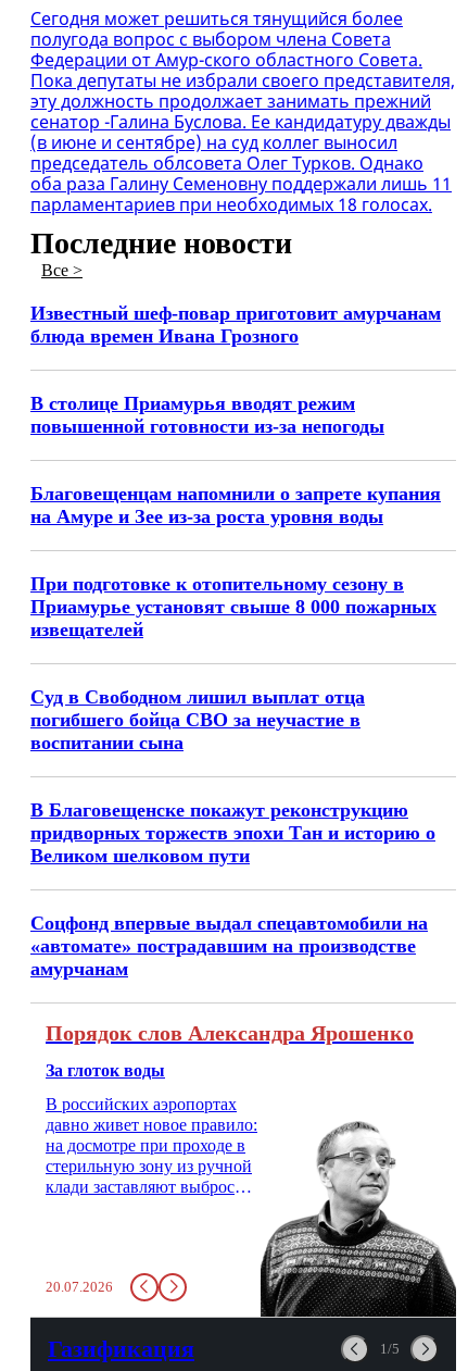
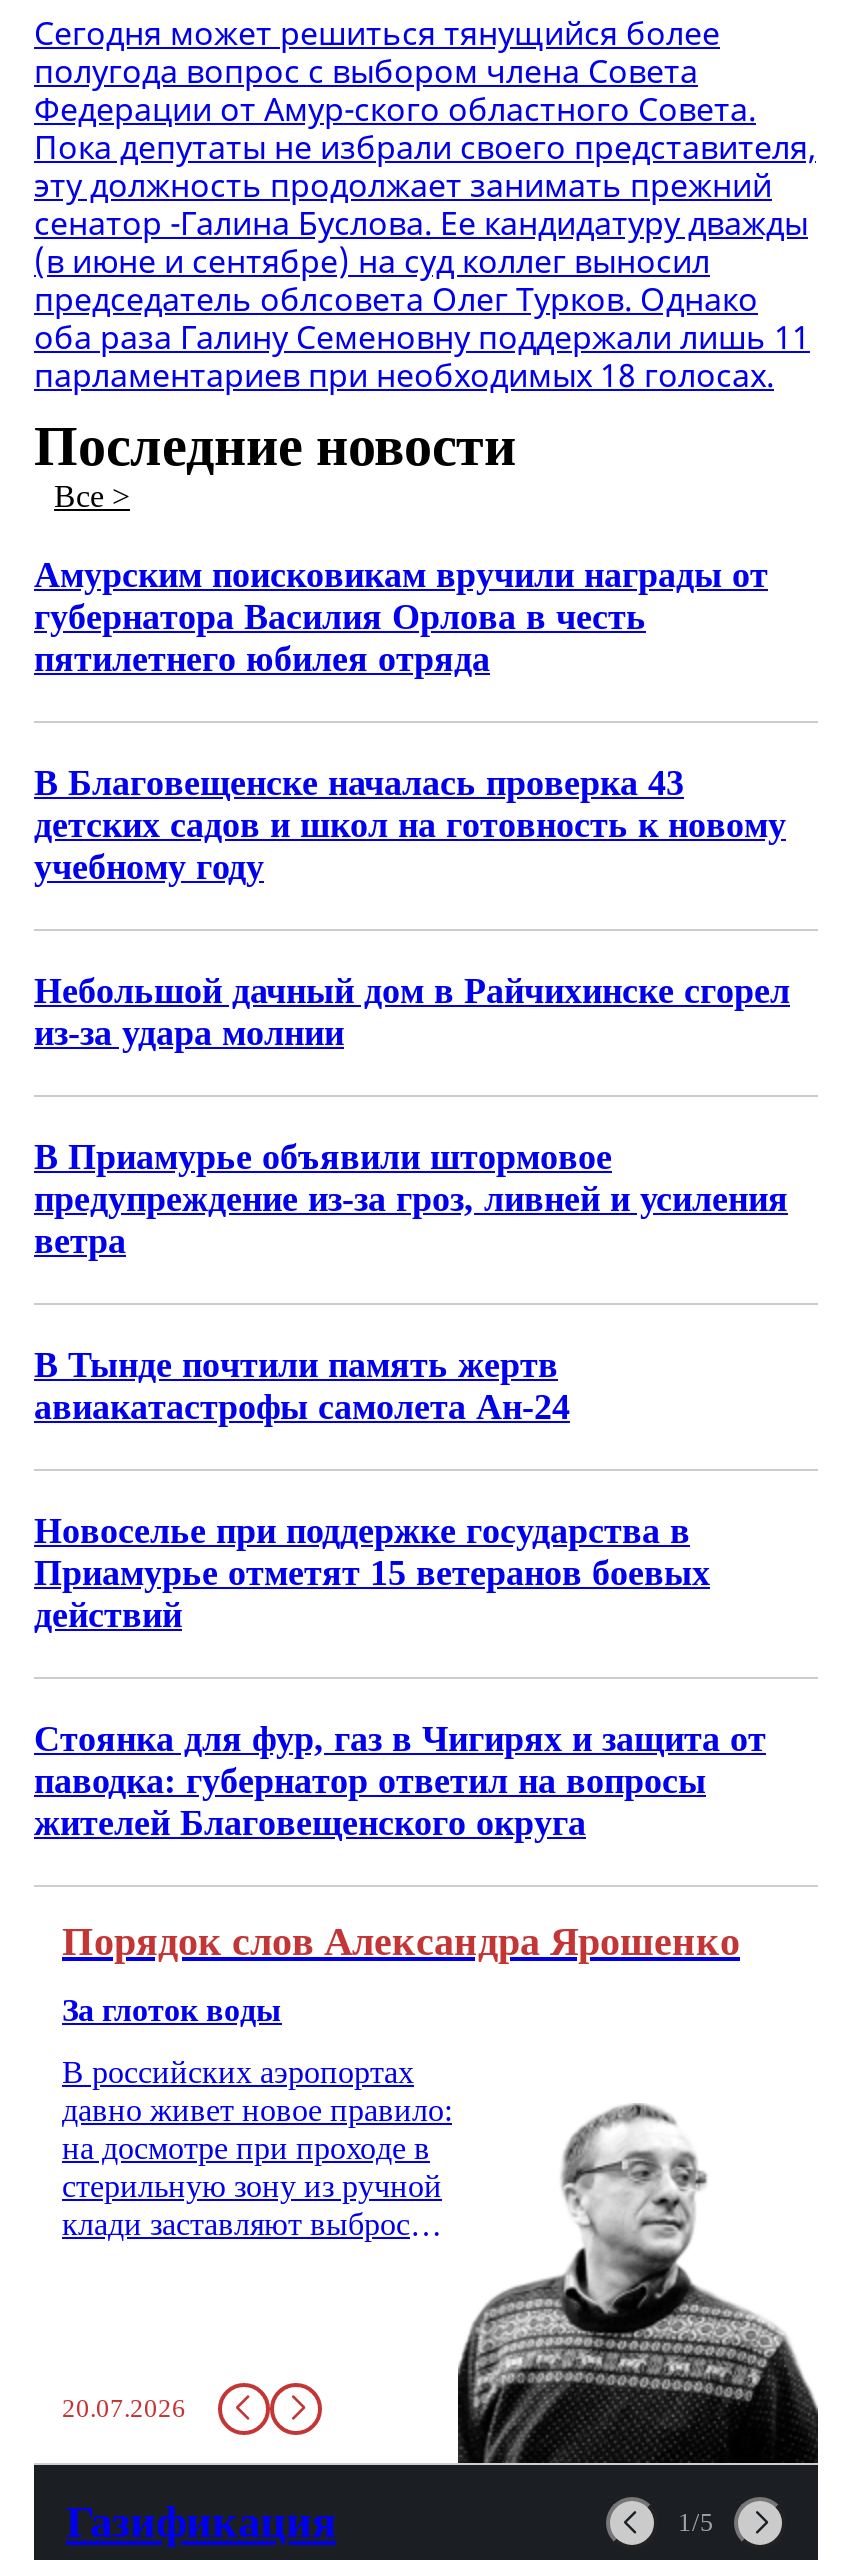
[30,303,441,347] Известный шеф-повар приготовит амурчанам | блюда времен Ивана Грозного -> [34,556,768,680] Амурским поисковикам вручили награды от | губернатора Василия Орлова в честь | пятилетнего юбилея отряда
[30,393,384,437] В столице Приамурья вводят режим | повышенной готовности из-за непогоды -> [34,764,786,888] В Благовещенске началась проверка 43 | детских садов и школ на готовность к новому | учебному году
[30,483,441,528] Благовещенцам напомнили о запрете купания | на Амуре и Зее из-за роста уровня воды -> [34,972,790,1054] Небольшой дачный дом в Райчихинске сгорел | из-за удара молнии
[30,573,437,641] При подготовке к отопительному сезону в | Приамурье установят свыше 8 000 пожарных | извещателей -> [34,1138,788,1262] В Приамурье объявили штормовое | предупреждение из-за гроз, ливней и усиления | ветра
[30,686,365,754] Суд в Свободном лишил выплат отца | погибшего бойца СВО за неучастие в | воспитании сына -> [34,1346,570,1428] В Тынде почтили память жертв | авиакатастрофы самолета Ан-24
[30,799,435,867] В Благовещенске покажут реконструкцию | придворных торжеств эпохи Тан и историю о | Великом шелковом пути -> [34,1512,710,1636] Новоселье при поддержке государства в | Приамурье отметят 15 ветеранов боевых | действий
[30,913,428,980] Соцфонд впервые выдал спецавтомобили на | «автомате» пострадавшим на производстве | амурчанам -> [34,1720,766,1844] Стоянка для фур, газ в Чигирях и защита от | паводка: губернатор ответил на вопросы | жителей Благовещенского округа

